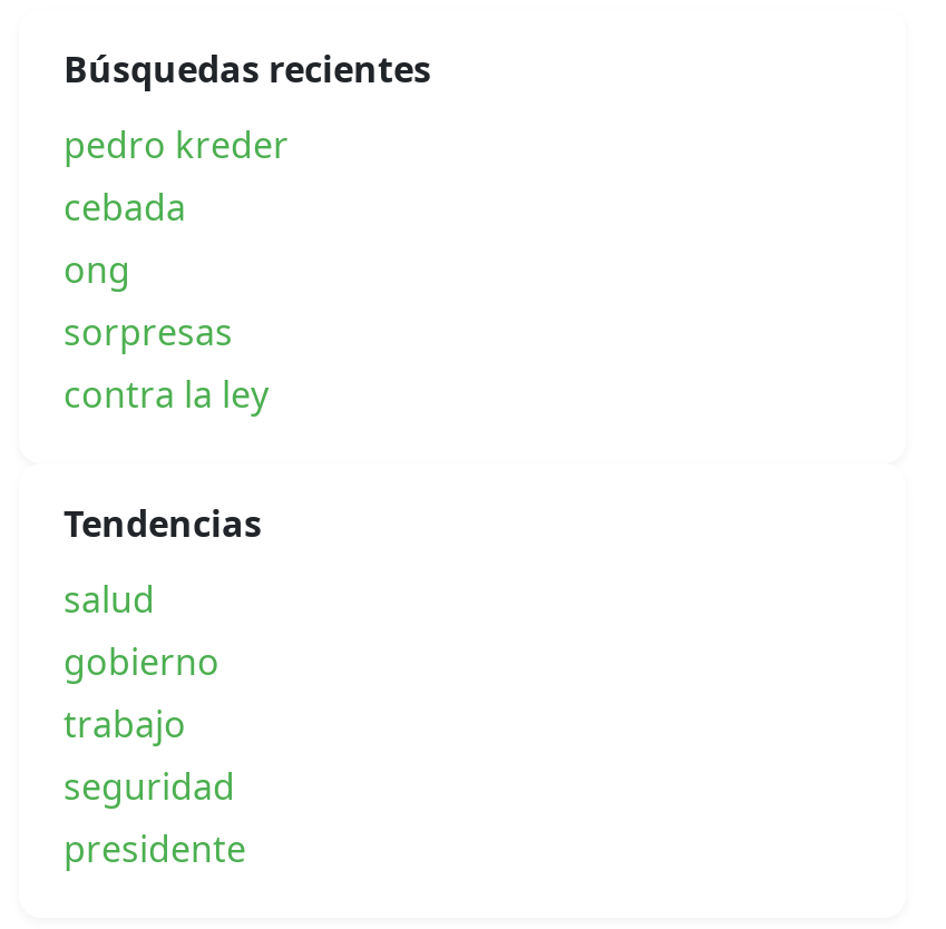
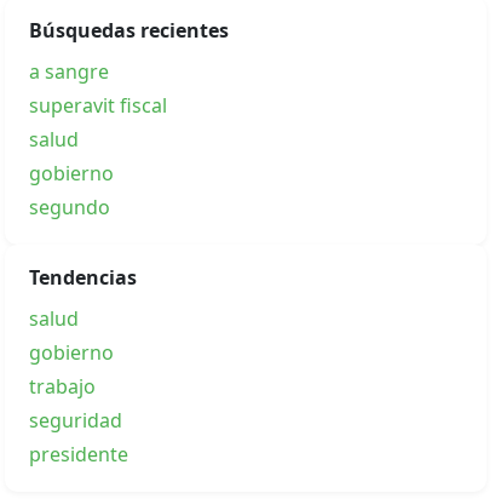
[64,121,289,420] pedro kreder | cebada | ong | sorpresas | contra la ley -> [29,59,167,221] a sangre | superavit fiscal | salud | gobierno | segundo

